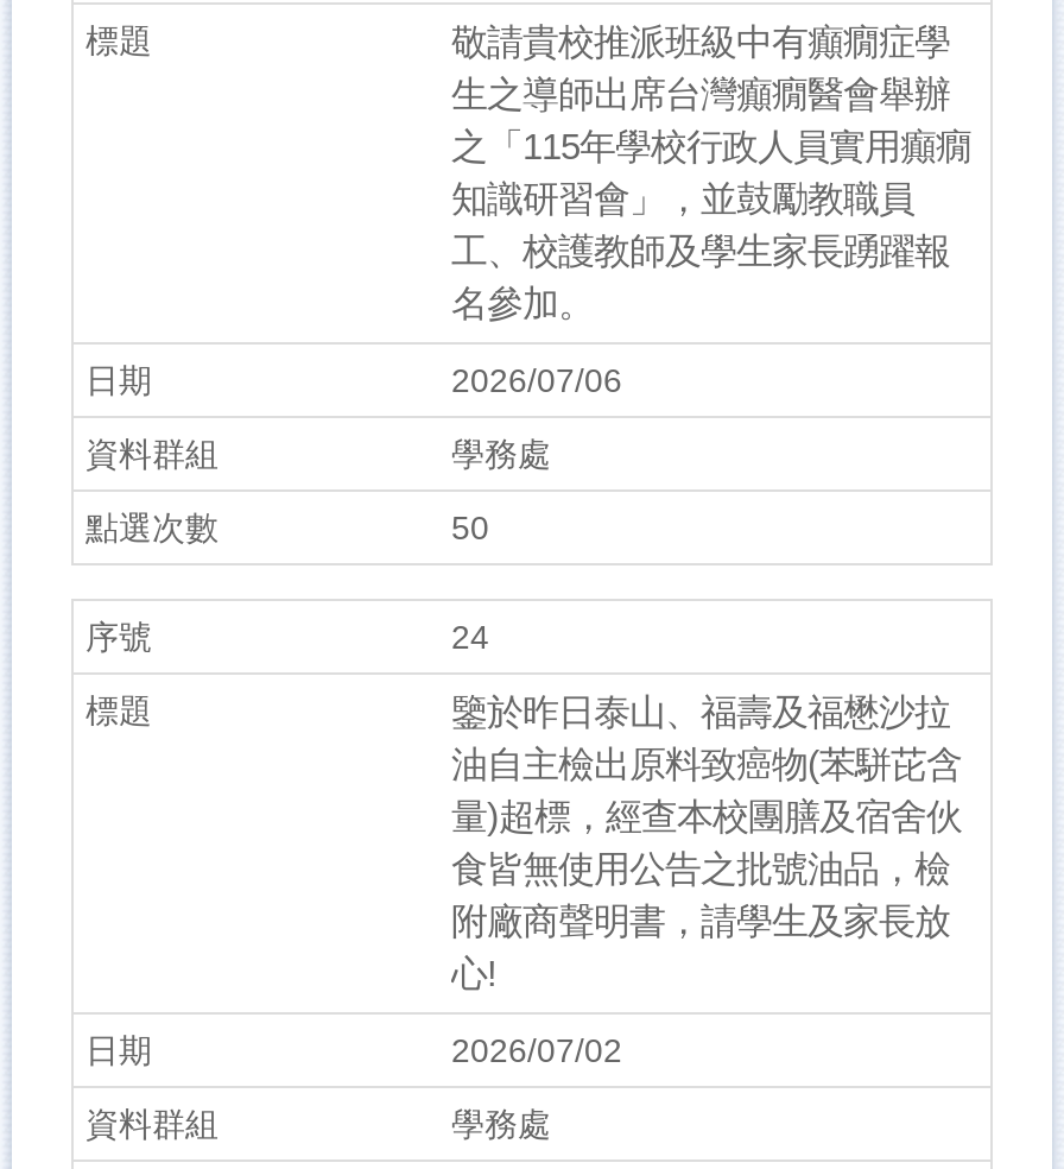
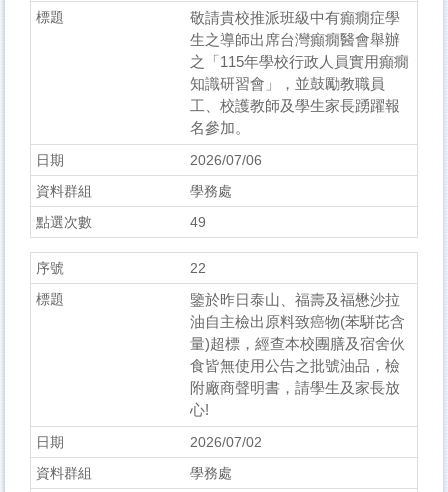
[451,509,489,547] 50 -> [190,214,206,230] 49
[451,618,489,656] 24 -> [190,260,206,276] 22

